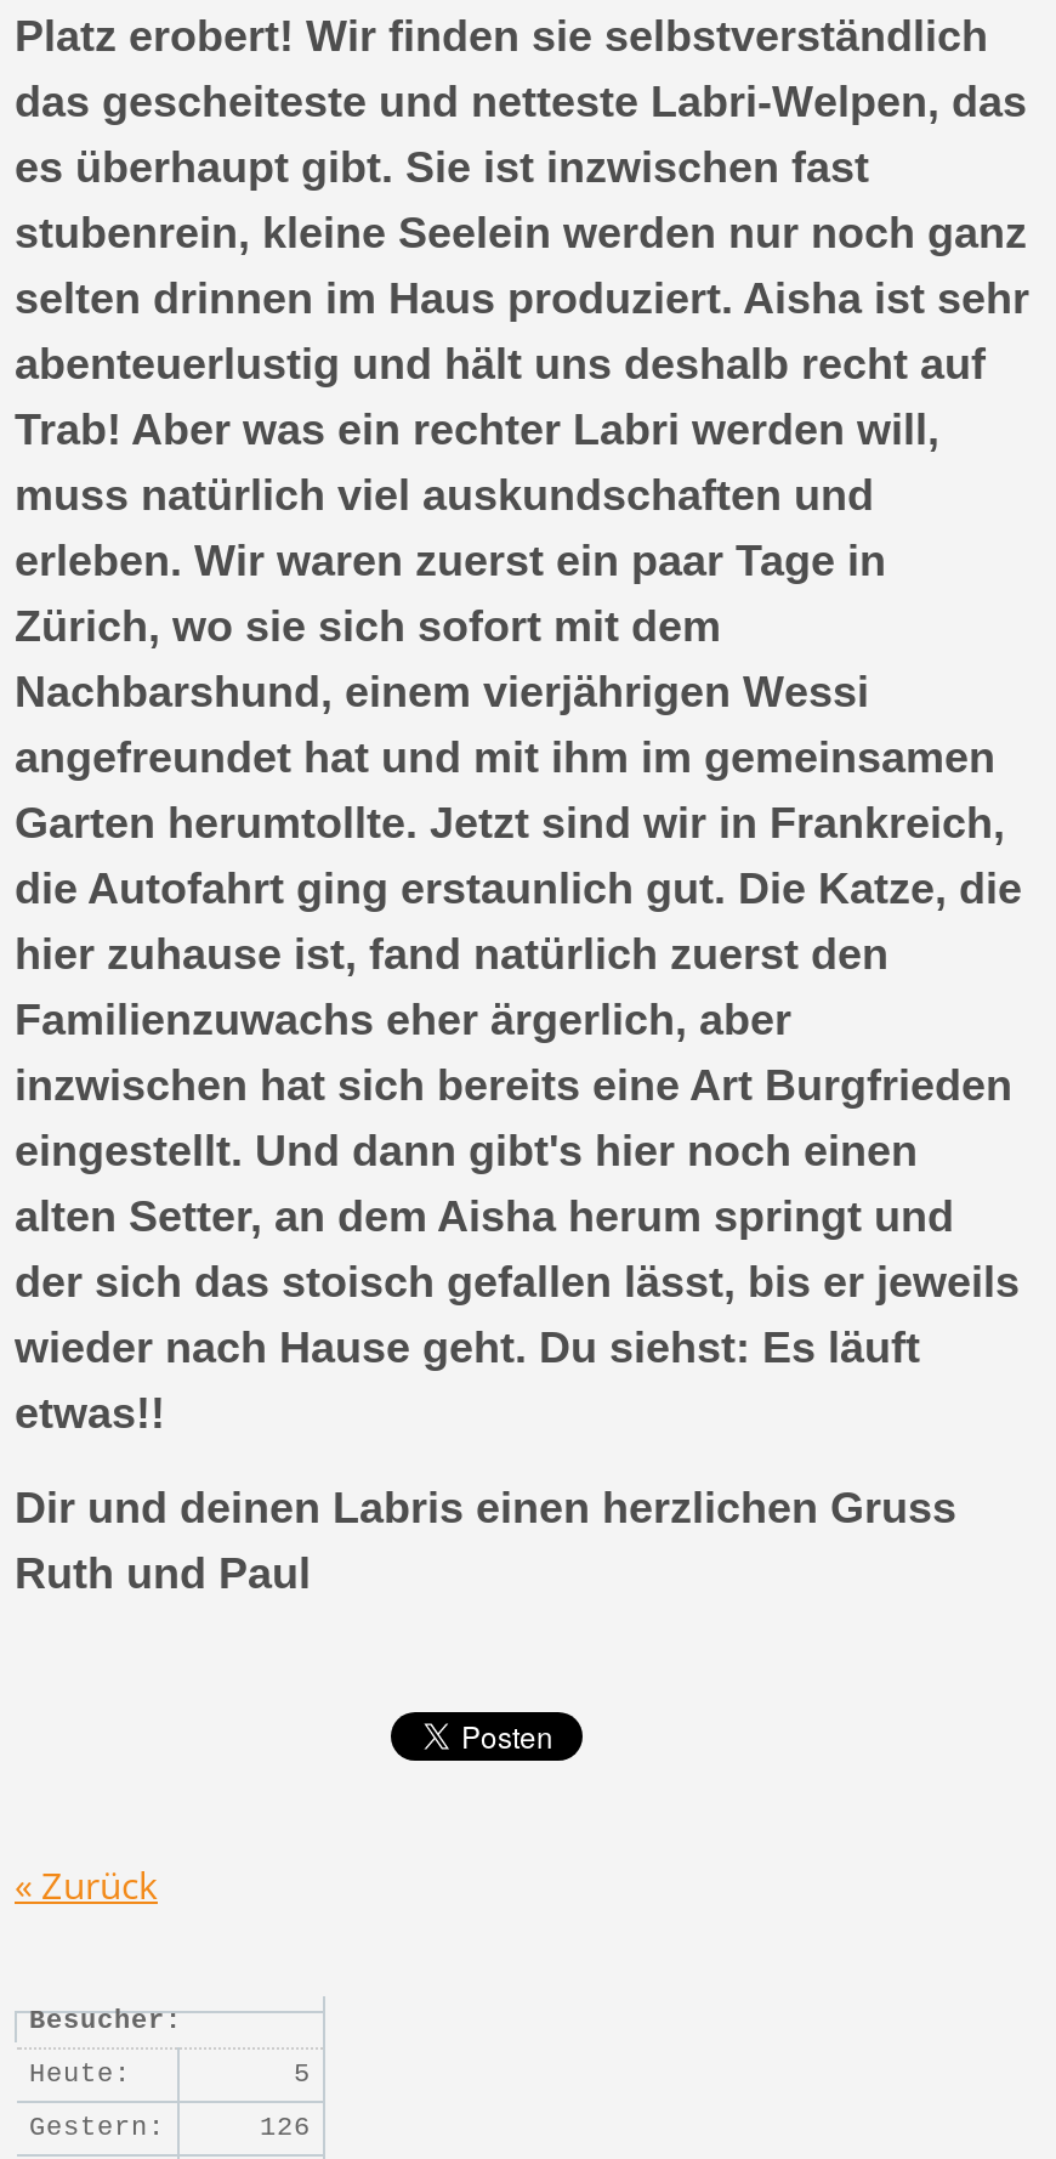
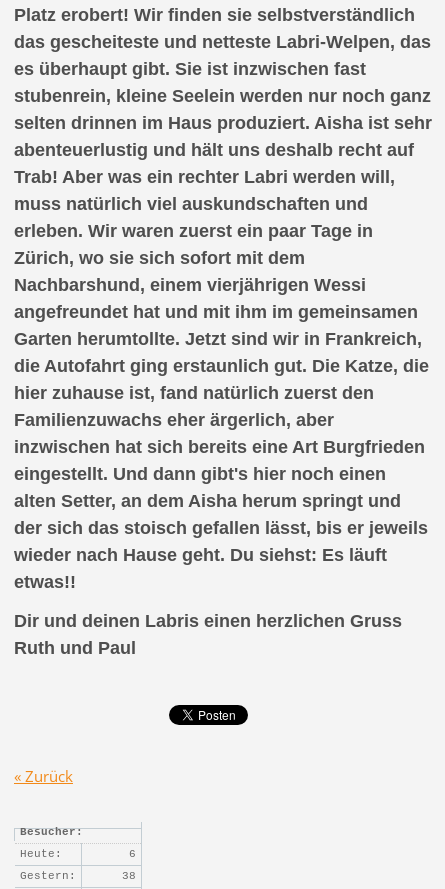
[294,2060,311,2089] 5 -> [129,848,136,860] 6
[260,2114,311,2143] 126 -> [122,870,136,882] 38

